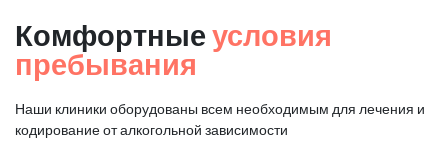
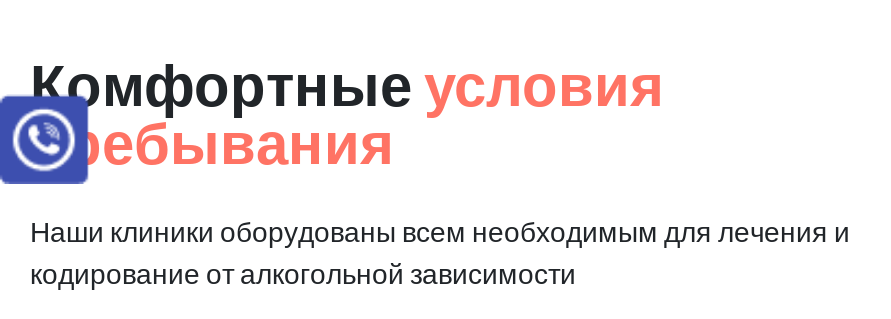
[3,41,41,85] [image] -> [6,94,86,186] [image]

